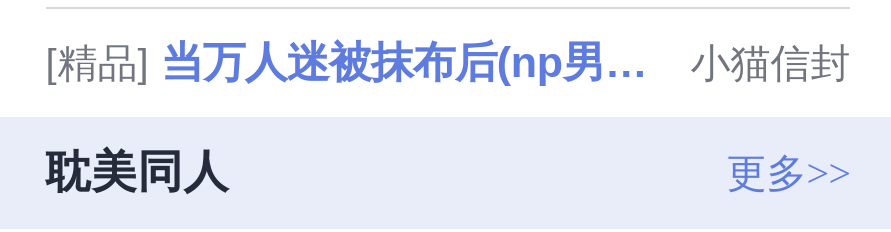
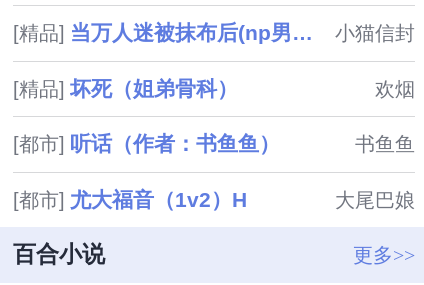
[45,147,229,197] 耽美同人 -> [13,77,415,267] [精品] 坏死（姐弟骨科） | 欢烟 | [都市] 听话（作者：书鱼鱼） | 书鱼鱼 | [都市] 尤大福音（1v2）H | 大尾巴娘 | 百合小说

